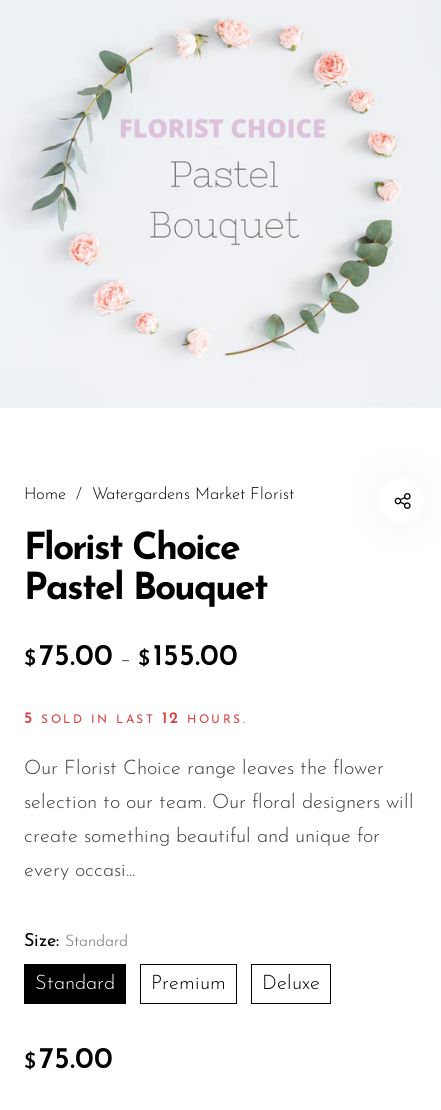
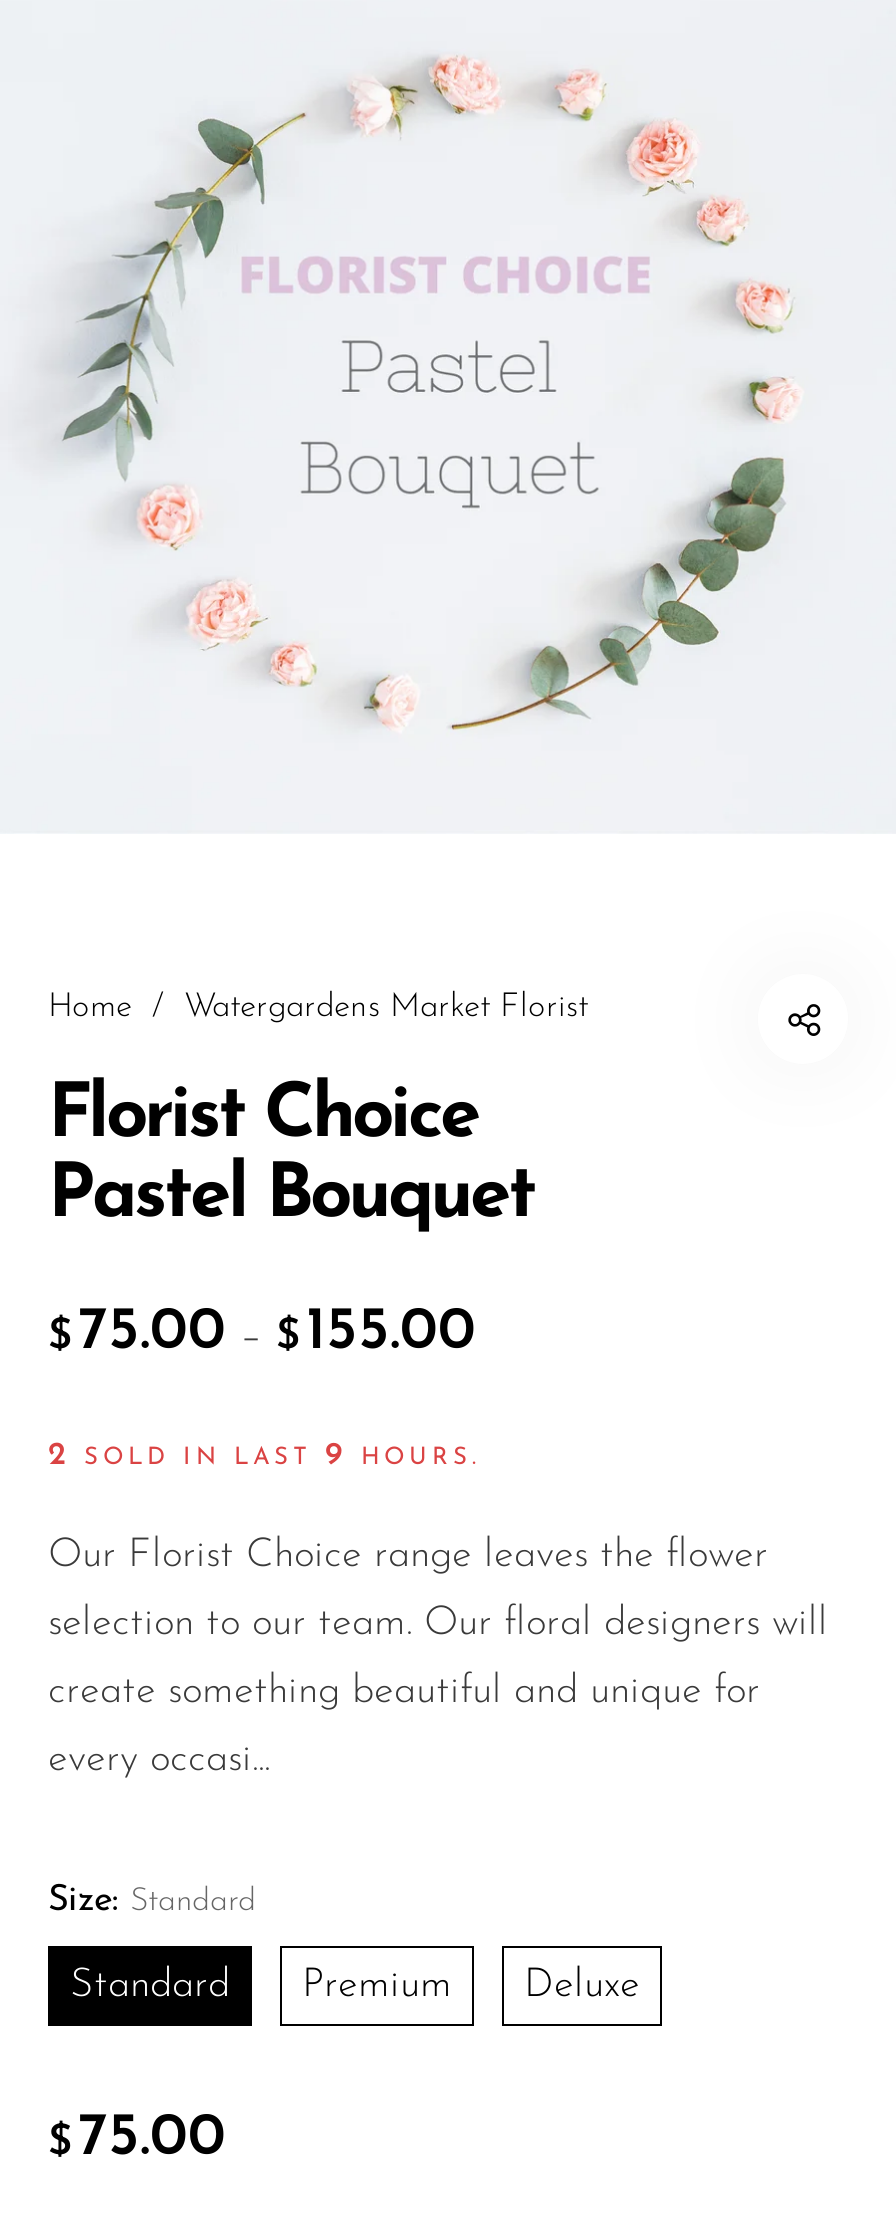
[24,711,247,727] 5 SOLD IN LAST 12 HOURS. -> [48,1440,481,1472] 2 SOLD IN LAST 9 HOURS.

